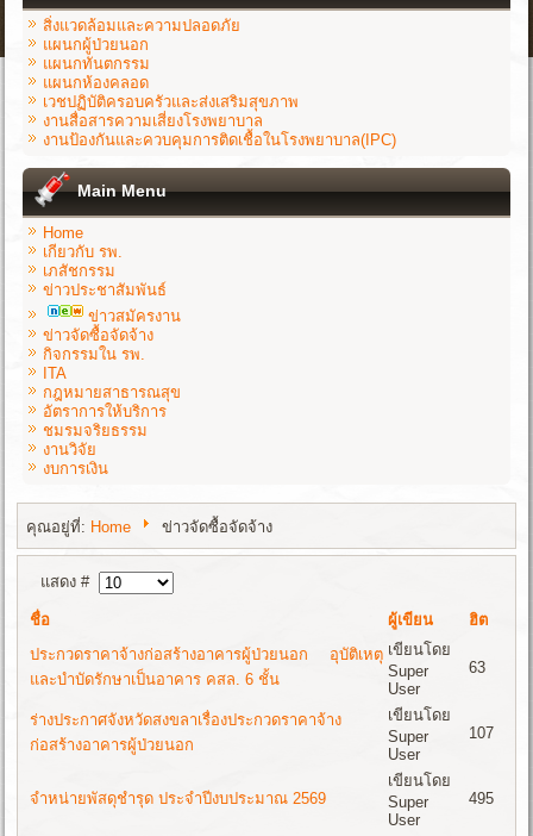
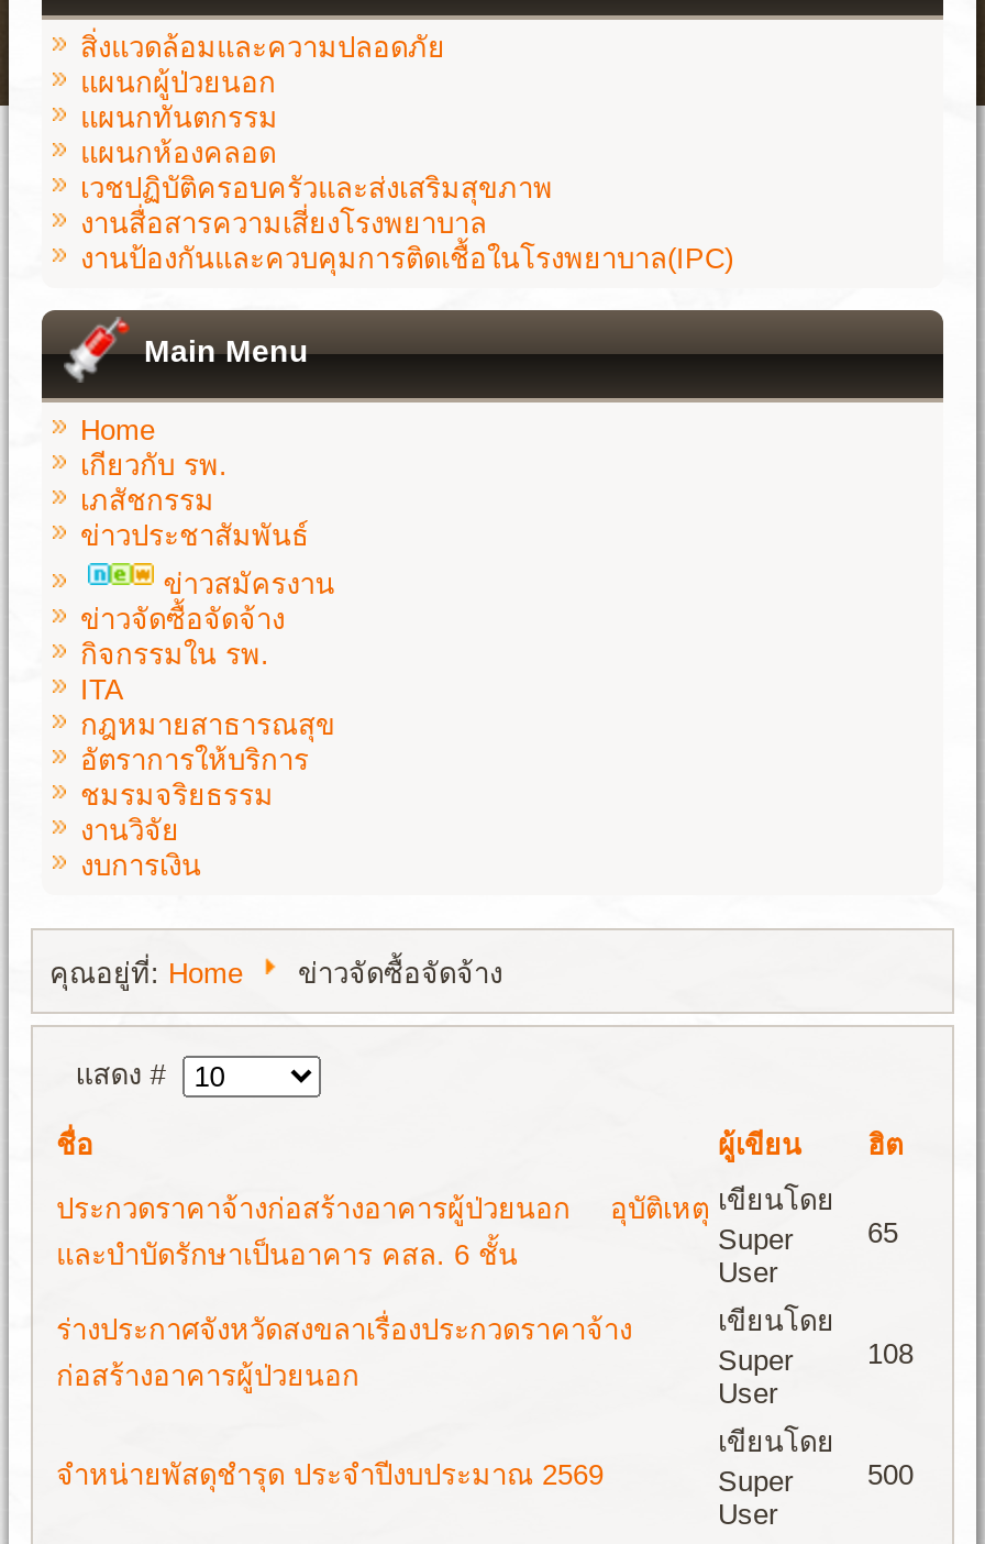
[469,659,486,677] 63 -> [867,1217,898,1250] 65
[469,725,494,742] 107 -> [867,1338,914,1371] 108
[469,790,494,808] 495 -> [867,1459,914,1492] 500

